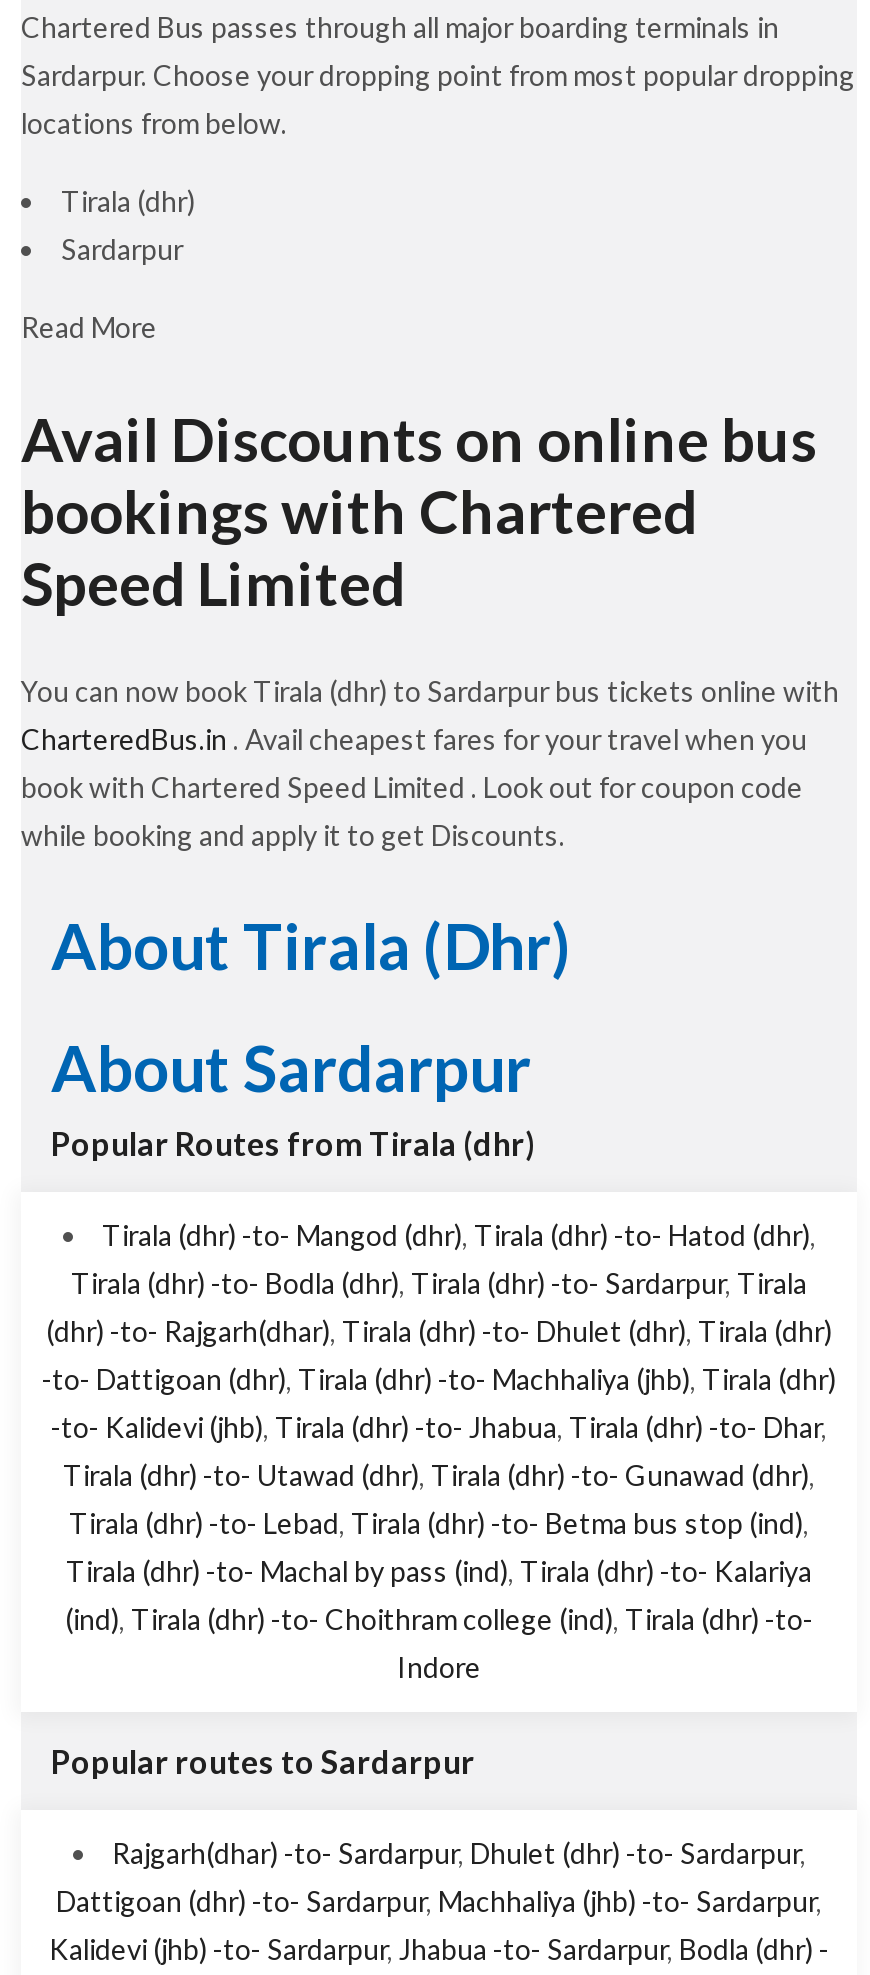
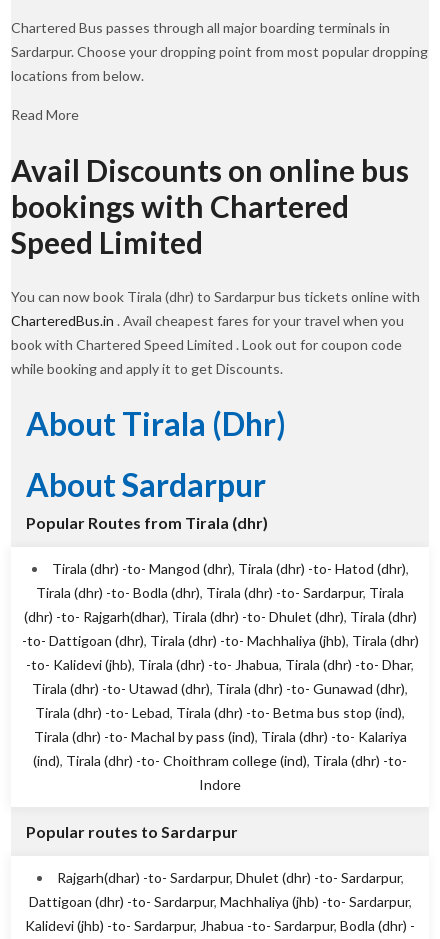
[61,184,195,266] Tirala (dhr) | Sardarpur -> none

